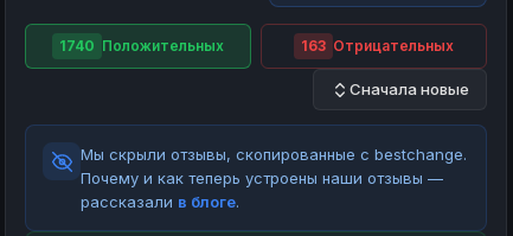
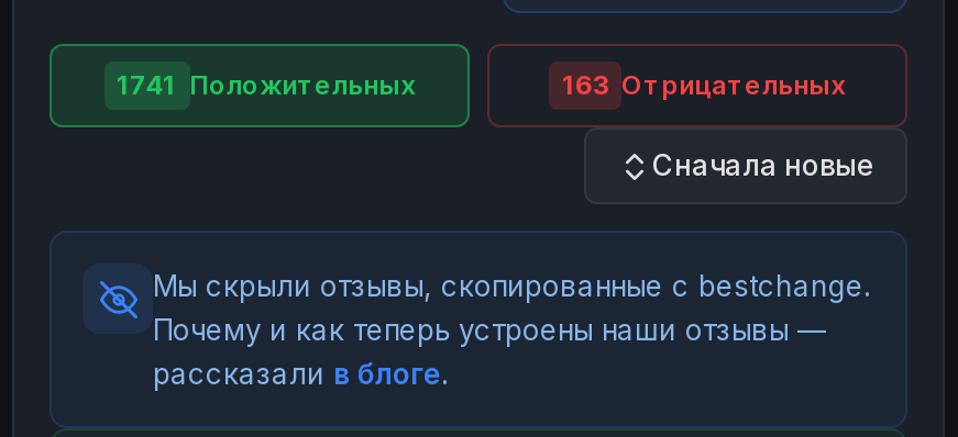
[59,37,224,55] 1740 Положительных -> [117,68,416,101] 1741 Положительных

